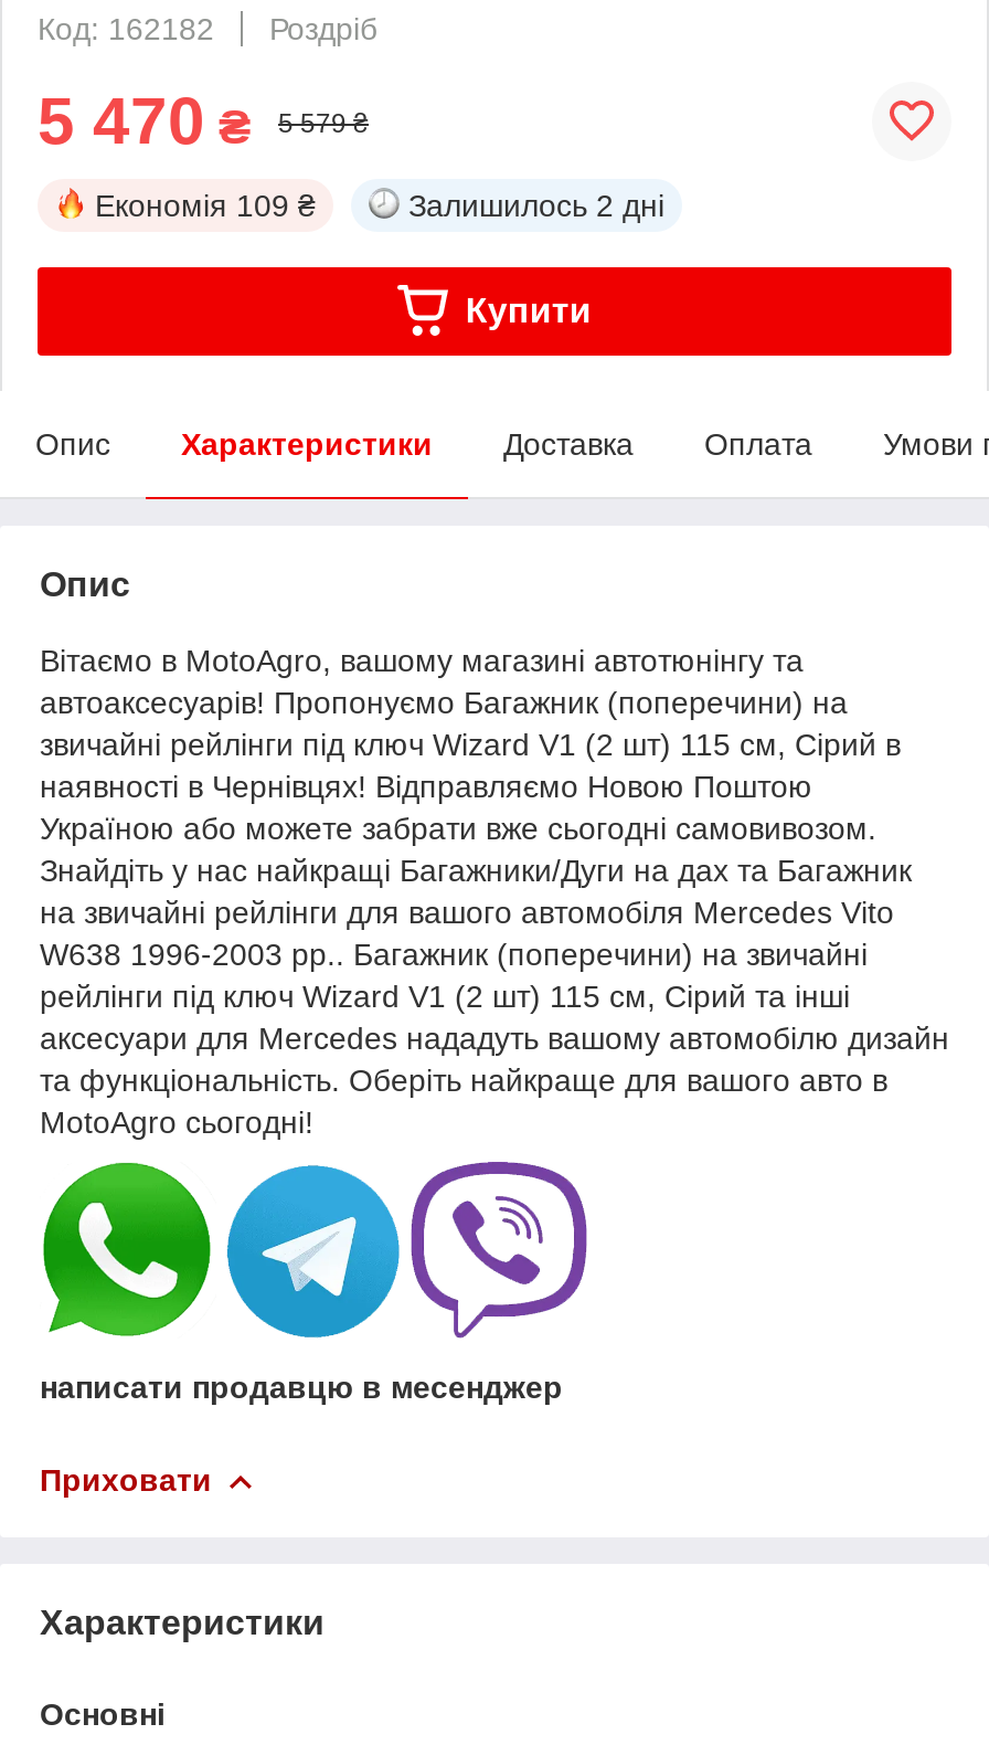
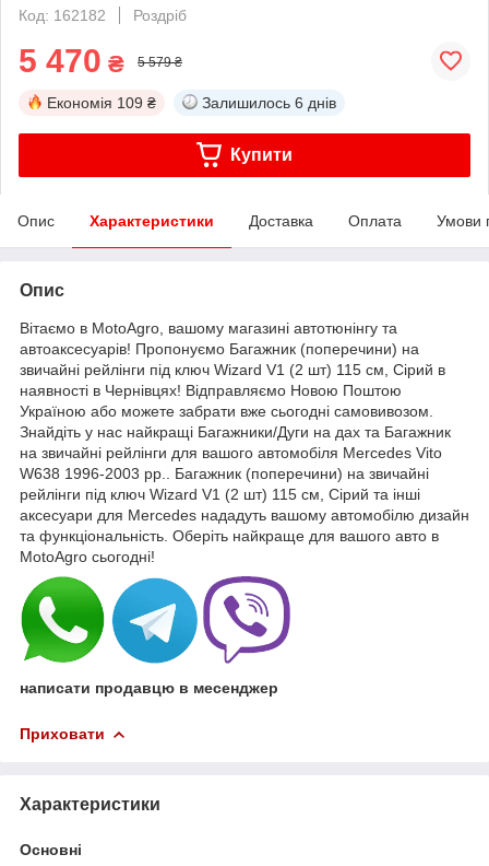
[408,187,664,223] Залишилось 2 дні -> [202,94,336,111] Залишилось 6 днів

